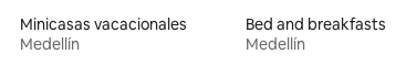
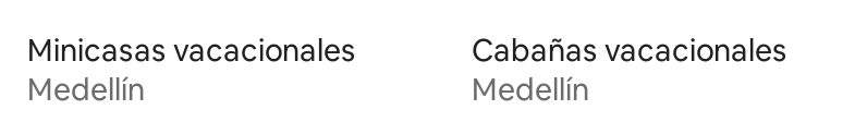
[246,15,386,34] Bed and breakfasts -> [472,31,787,70] Cabañas vacacionales

